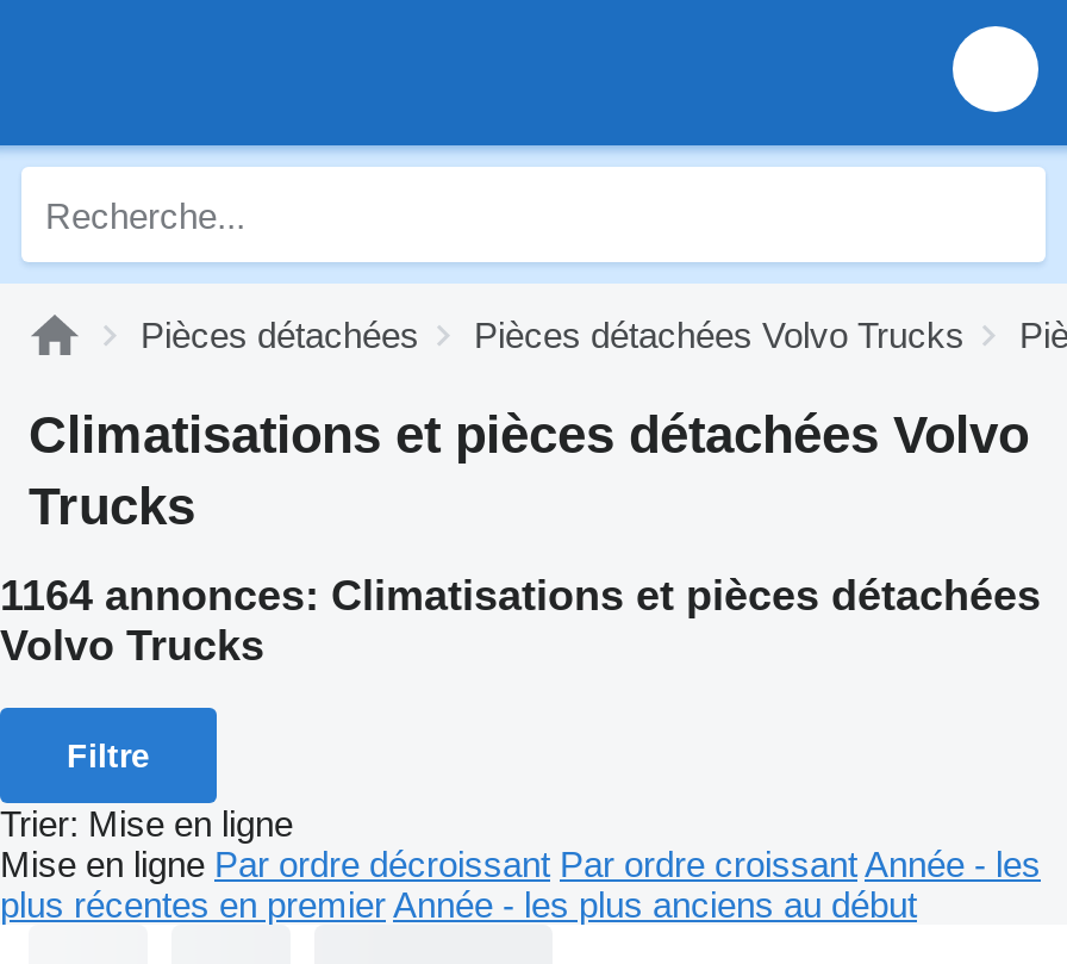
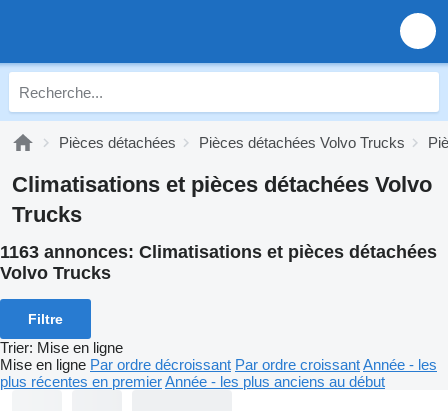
[0,572,1041,620] 1164 annonces: Climatisations et pièces détachées -> [0,242,437,262] 1163 annonces: Climatisations et pièces détachées

